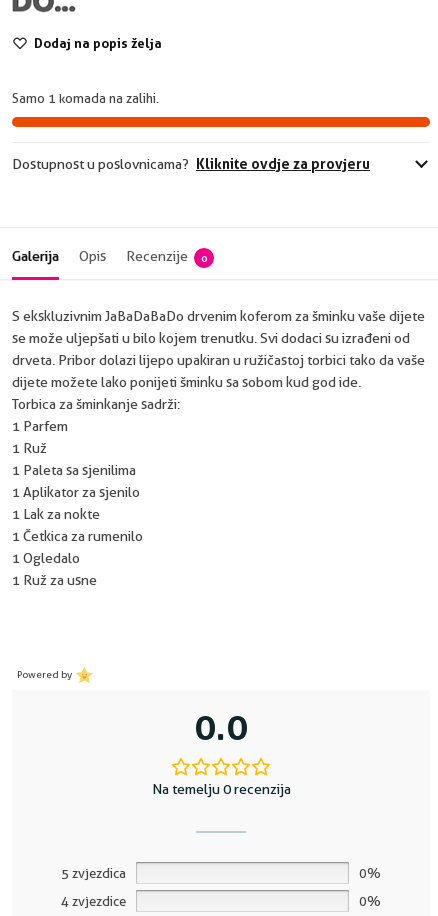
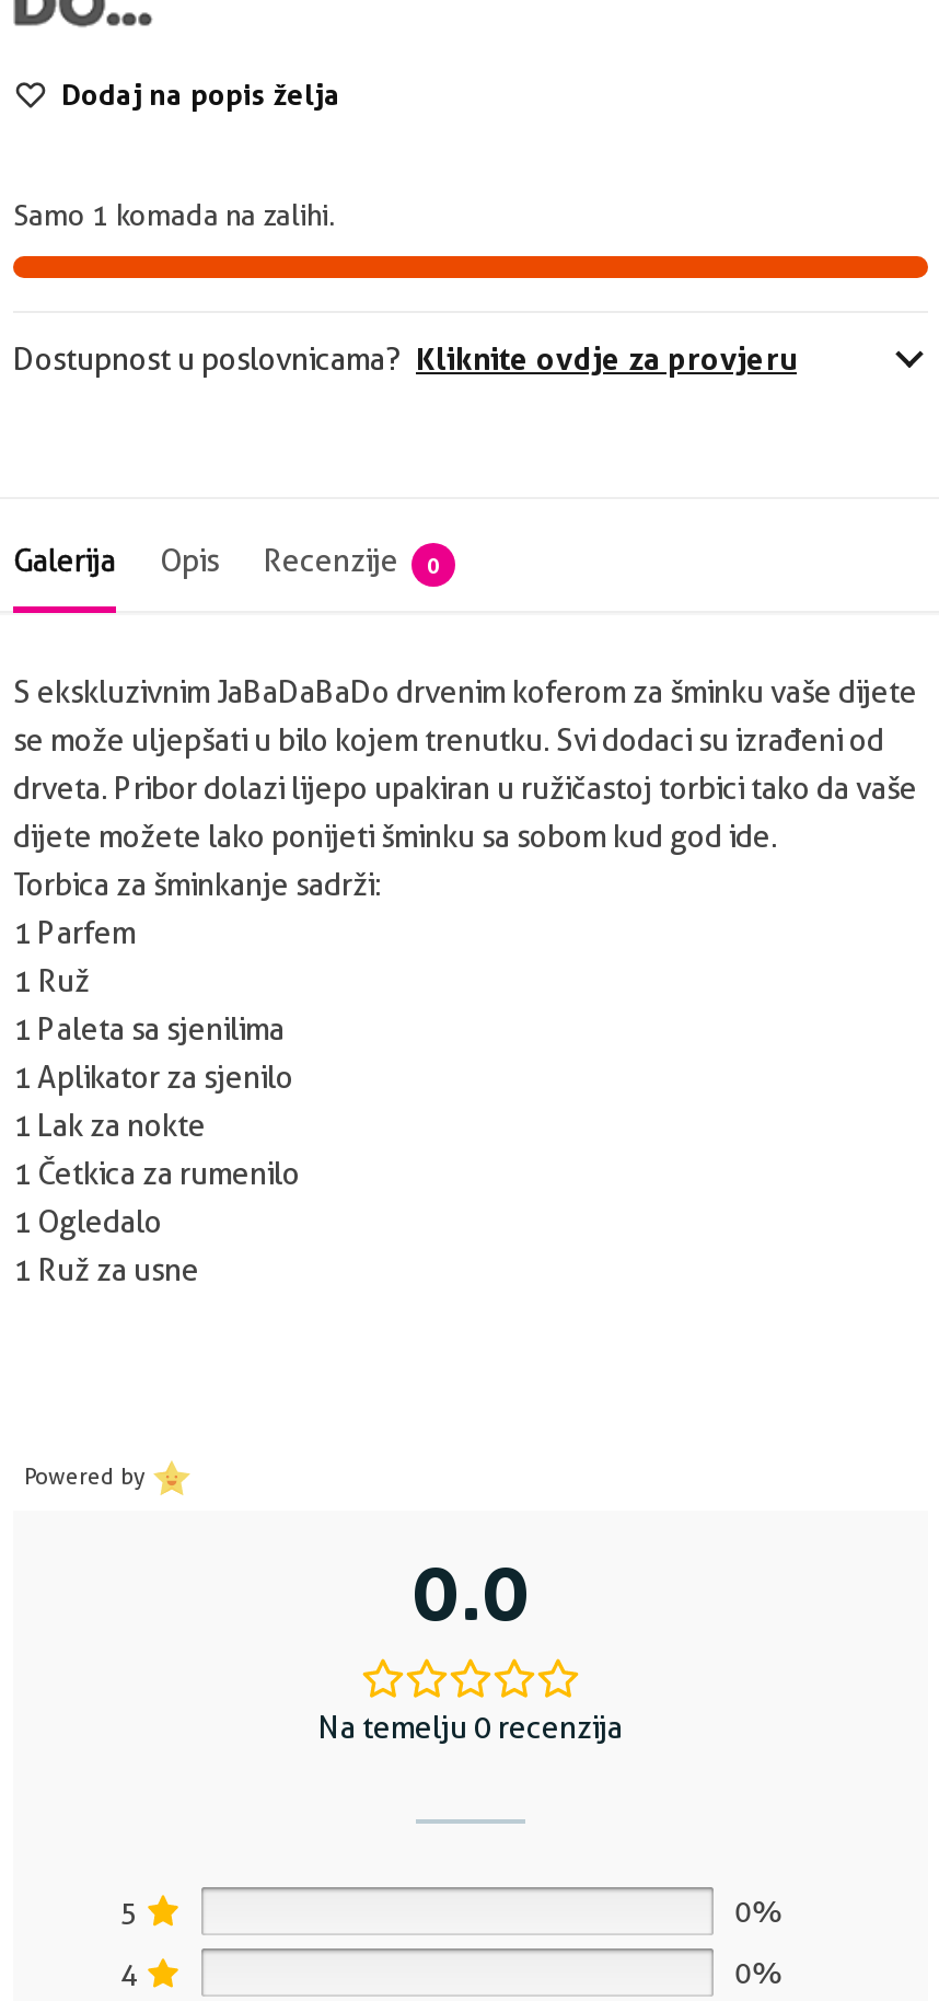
[61,865,126,881] 5 zvjezdica -> [120,1894,138,1929] 5
[61,893,126,909] 4 zvjezdice -> [120,1956,138,1991] 4

